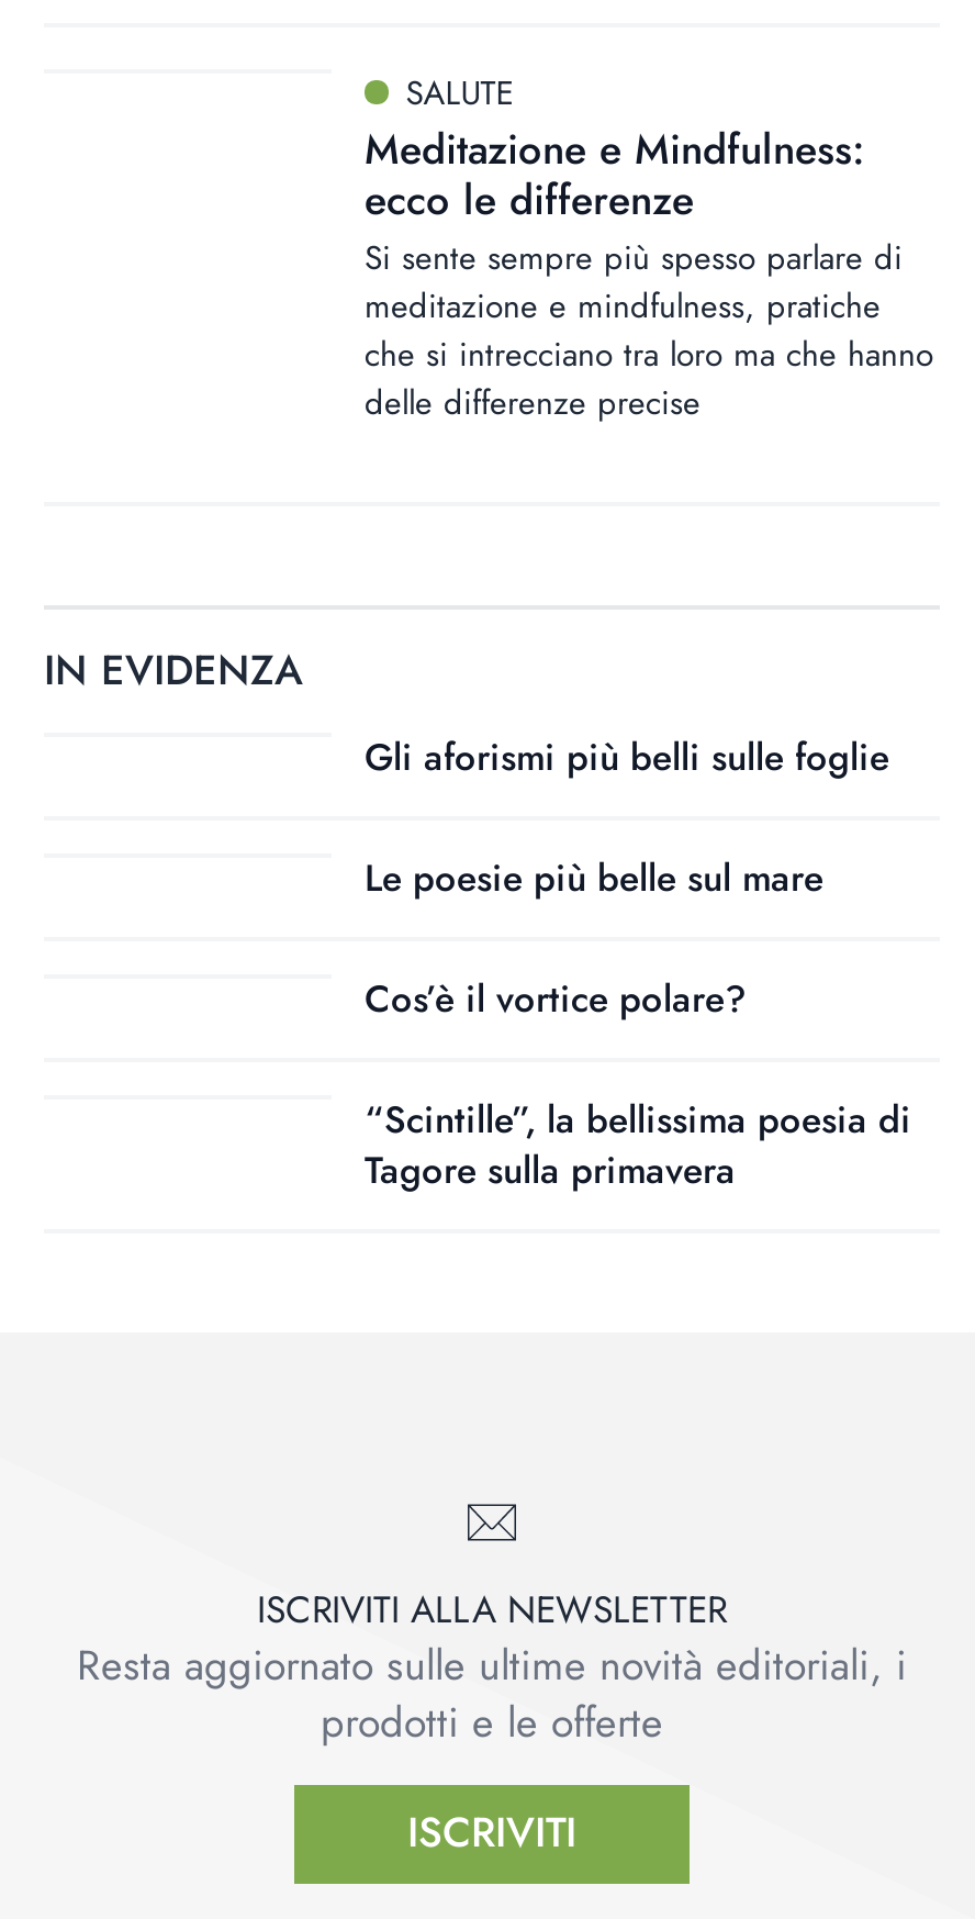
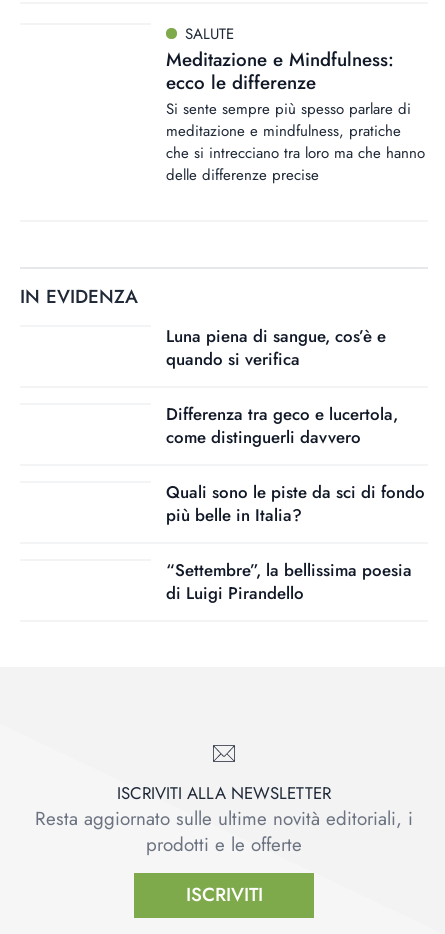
[365,730,889,783] Gli aforismi più belli sulle foglie -> [166,324,386,371] Luna piena di sangue, cos’è e | quando si verifica
[365,851,823,904] Le poesie più belle sul mare -> [166,402,398,449] Differenza tra geco e lucertola, | come distinguerli davvero
[365,972,747,1025] Cos’è il vortice polare? -> [166,480,425,527] Quali sono le piste da sci di fondo | più belle in Italia?
[365,1093,911,1196] “Scintille”, la bellissima poesia di | Tagore sulla primavera -> [166,558,412,605] “Settembre”, la bellissima poesia | di Luigi Pirandello

